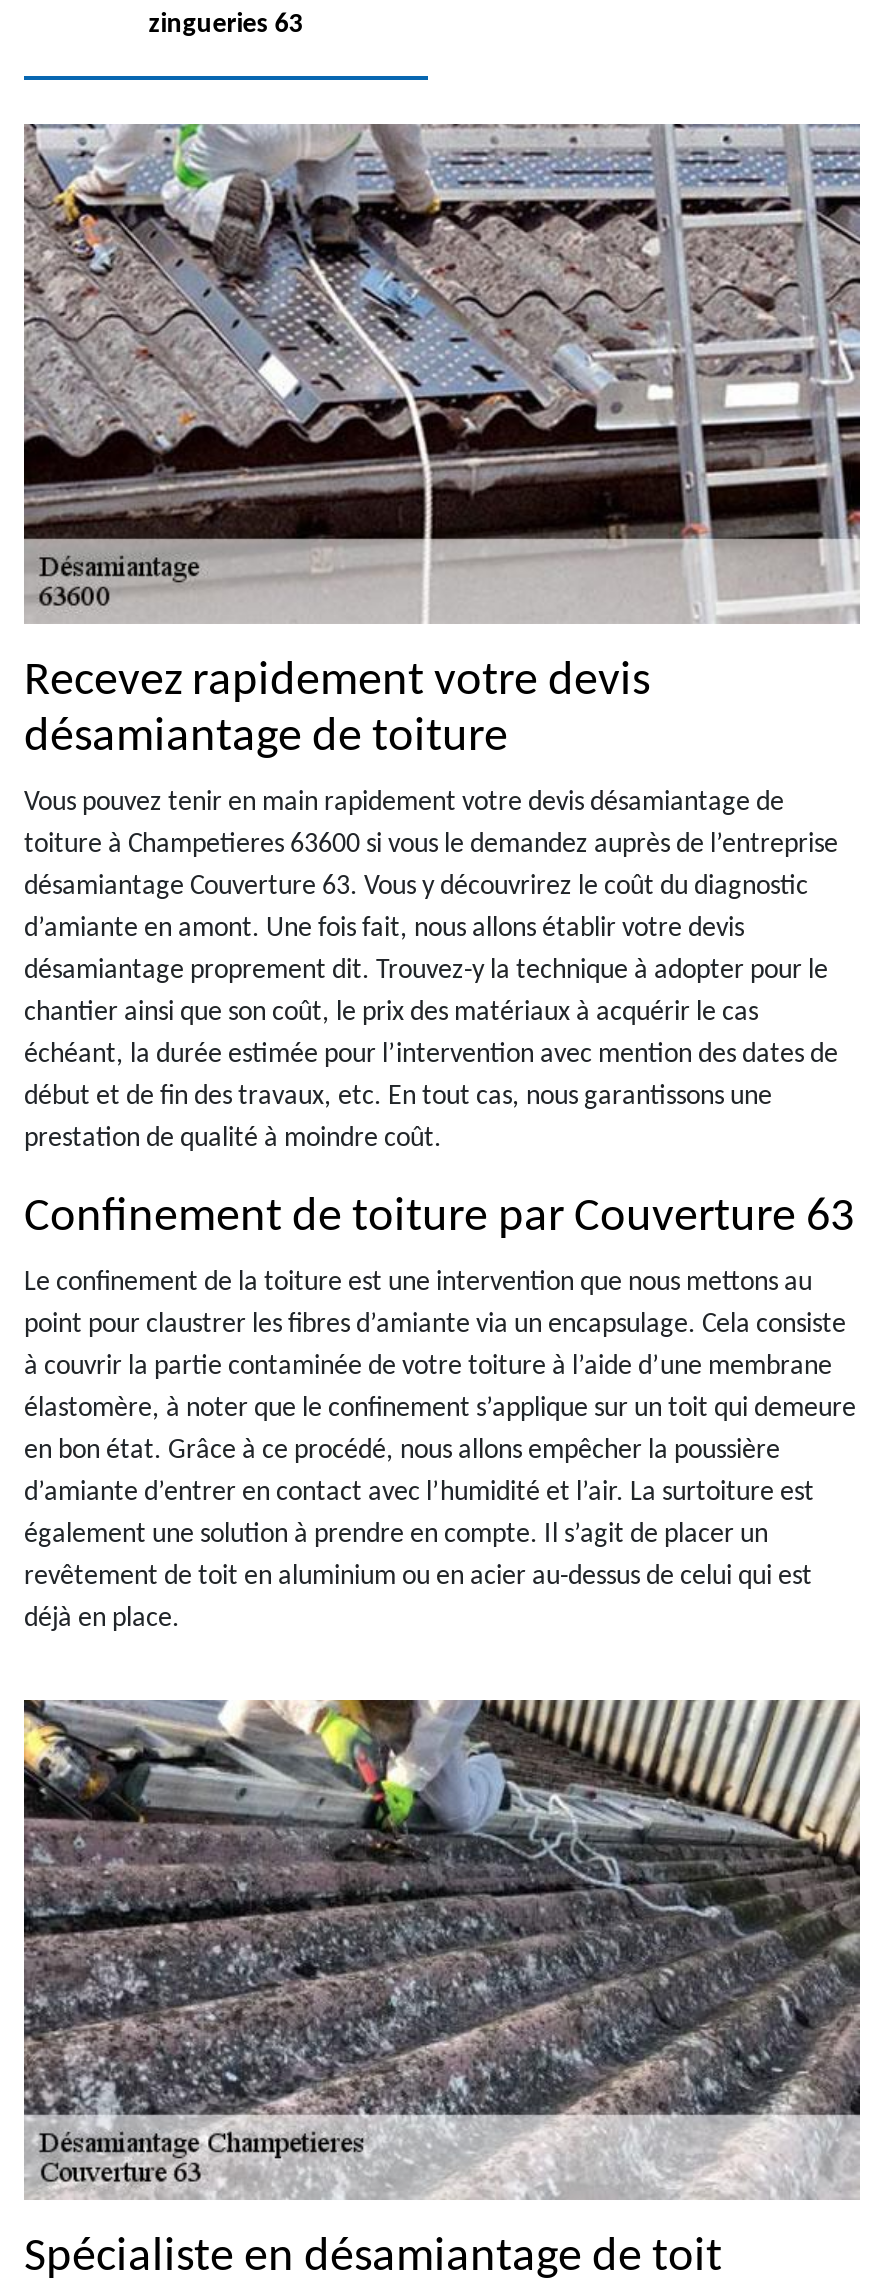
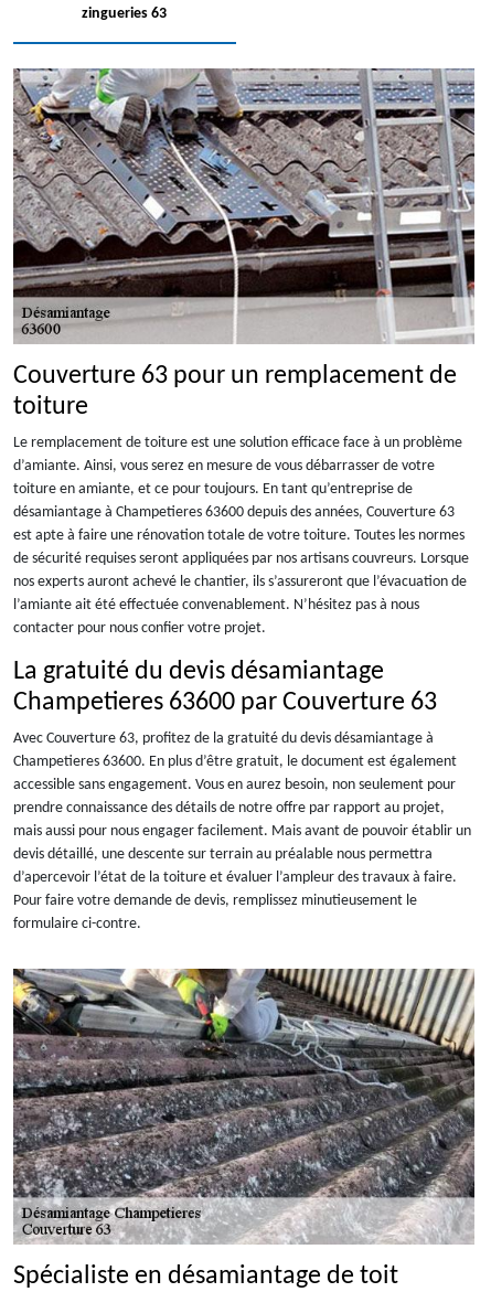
[24,657,650,761] Recevez rapidement votre devis | désamiantage de toiture -> [13,363,457,420] Couverture 63 pour un remplacement de | toiture
[24,787,838,1153] Vous pouvez tenir en main rapidement votre devis désamiantage de | toiture à Champetieres 63600 si vous le demandez auprès de l’entreprise | désamiantage Couverture 63. Vous y découvrirez le coût du diagnostic | d’amiante en amont. Une fois fait, nous allons établir votre devis | désamiantage proprement dit. Trouvez-y la technique à adopter pour le | chantier ainsi que son coût, le prix des matériaux à acquérir le cas | échéant, la durée estimée pour l’intervention avec mention des dates de | début et de fin des travaux, etc. En tout cas, nous garantissons une | prestation de qualité à moindre coût. -> [13,434,469,636] Le remplacement de toiture est une solution efficace face à un problème | d’amiante. Ainsi, vous serez en mesure de vous débarrasser de votre | toiture en amiante, et ce pour toujours. En tant qu’entreprise de | désamiantage à Champetieres 63600 depuis des années, Couverture 63 | est apte à faire une rénovation totale de votre toiture. Toutes les normes | de sécurité requises seront appliquées par nos artisans couvreurs. Lorsque | nos experts auront achevé le chantier, ils s’assureront que l’évacuation de | l’amiante ait été effectuée convenablement. N’hésitez pas à nous | contacter pour nous confier votre projet.
[24,1193,854,1241] Confinement de toiture par Couverture 63 -> [13,658,437,716] La gratuité du devis désamiantage | Champetieres 63600 par Couverture 63
[24,1267,856,1633] Le confinement de la toiture est une intervention que nous mettons au | point pour claustrer les fibres d’amiante via un encapsulage. Cela consiste | à couvrir la partie contaminée de votre toiture à l’aide d’une membrane | élastomère, à noter que le confinement s’applique sur un toit qui demeure | en bon état. Grâce à ce procédé, nous allons empêcher la poussière | d’amiante d’entrer en contact avec l’humidité et l’air. La surtoiture est | également une solution à prendre en compte. Il s’agit de placer un | revêtement de toit en aluminium ou en acier au-dessus de celui qui est | déjà en place. -> [13,730,471,932] Avec Couverture 63, profitez de la gratuité du devis désamiantage à | Champetieres 63600. En plus d’être gratuit, le document est également | accessible sans engagement. Vous en aurez besoin, non seulement pour | prendre connaissance des détails de notre offre par rapport au projet, | mais aussi pour nous engager facilement. Mais avant de pouvoir établir un | devis détaillé, une descente sur terrain au préalable nous permettra | d’apercevoir l’état de la toiture et évaluer l’ampleur des travaux à faire. | Pour faire votre demande de devis, remplissez minutieusement le | formulaire ci-contre.

